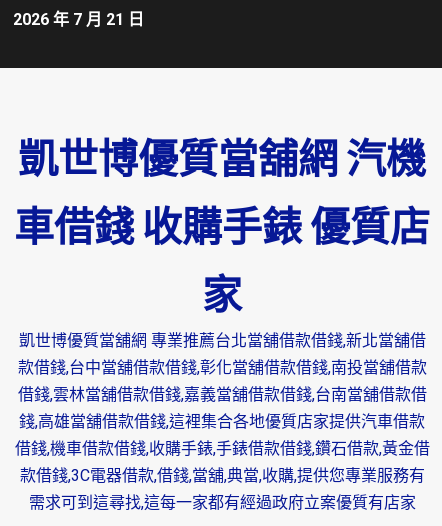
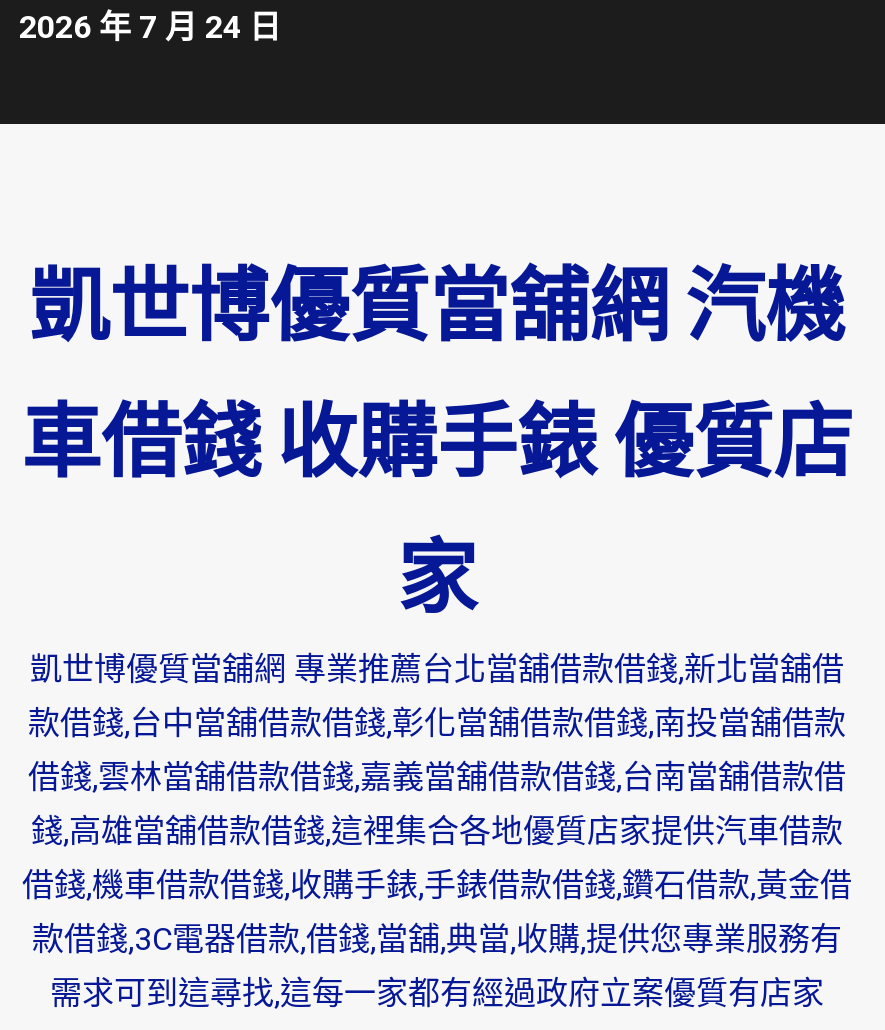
[13,10,144,29] 2026 年 7 月 21 日 -> [19,9,281,47] 2026 年 7 月 24 日

